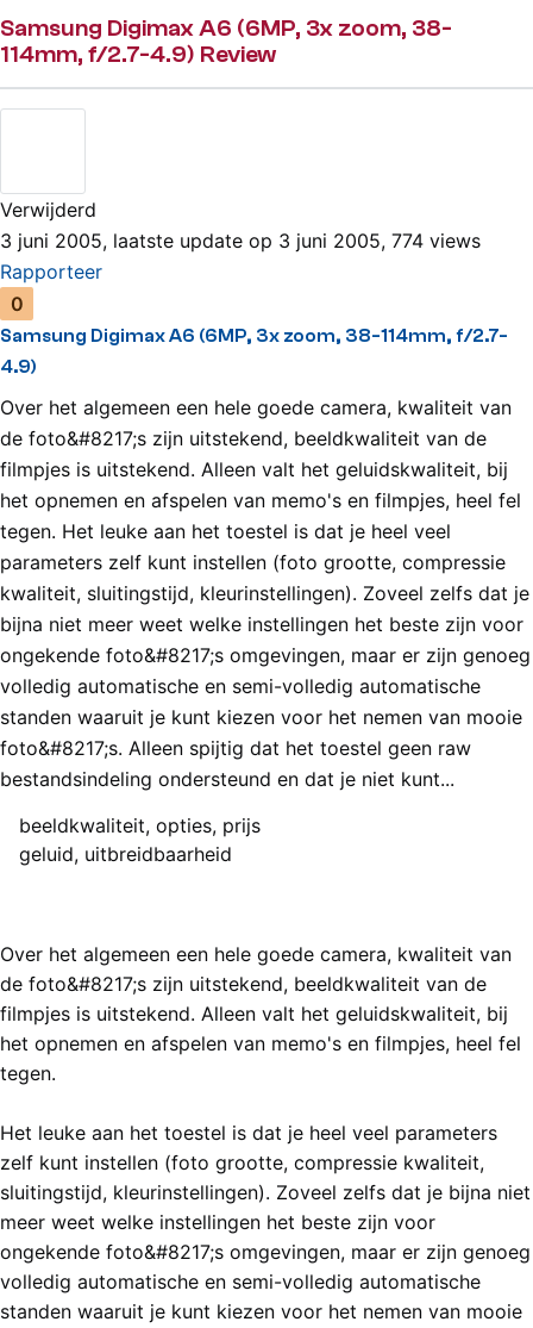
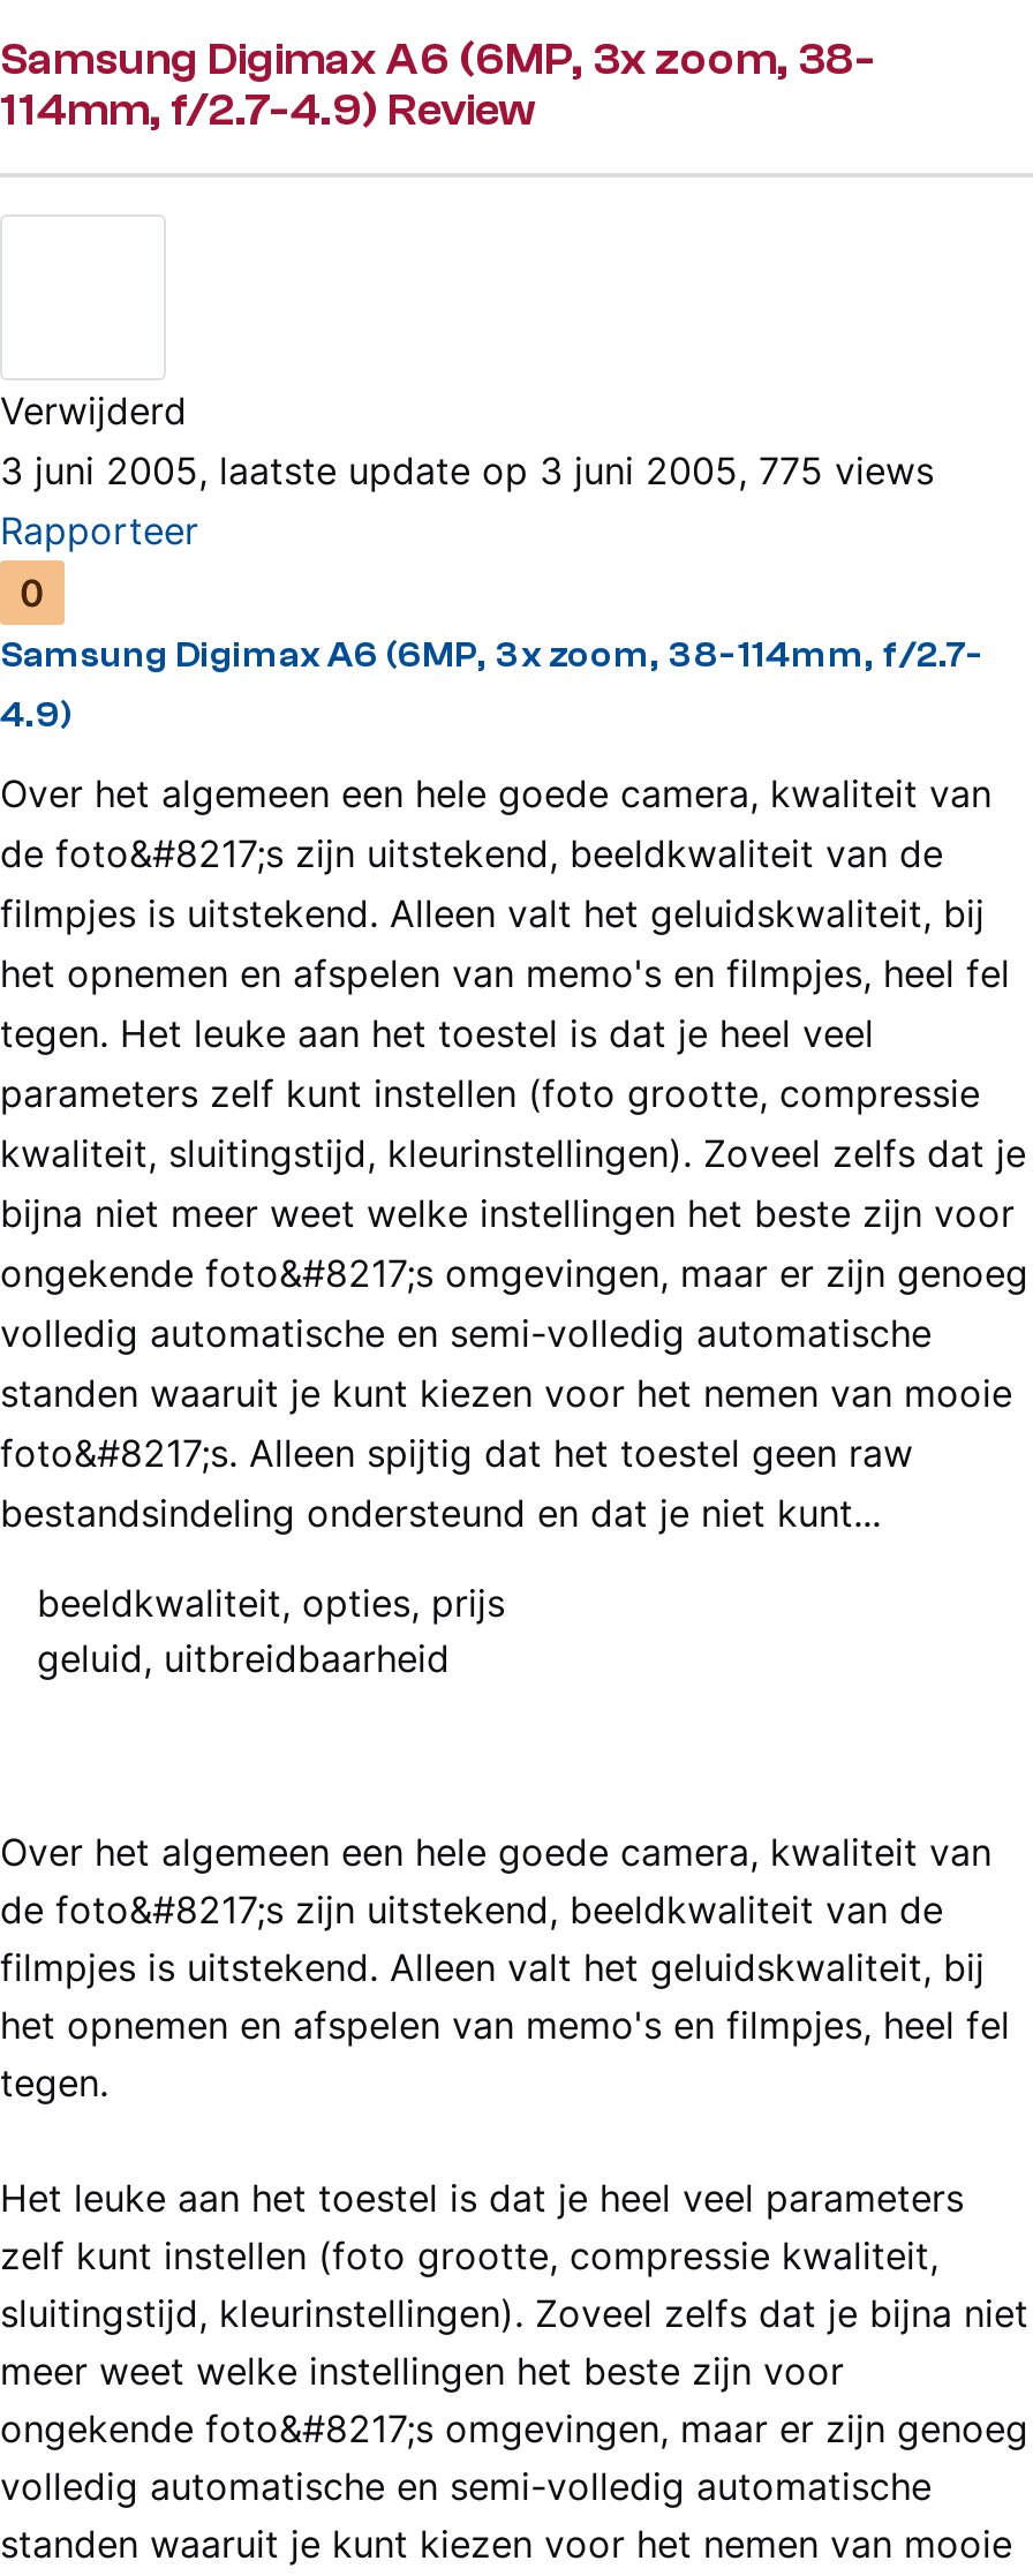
[0,229,481,252] 3 juni 2005, laatste update op 3 juni 2005, 774 views -> [0,447,934,494] 3 juni 2005, laatste update op 3 juni 2005, 775 views

